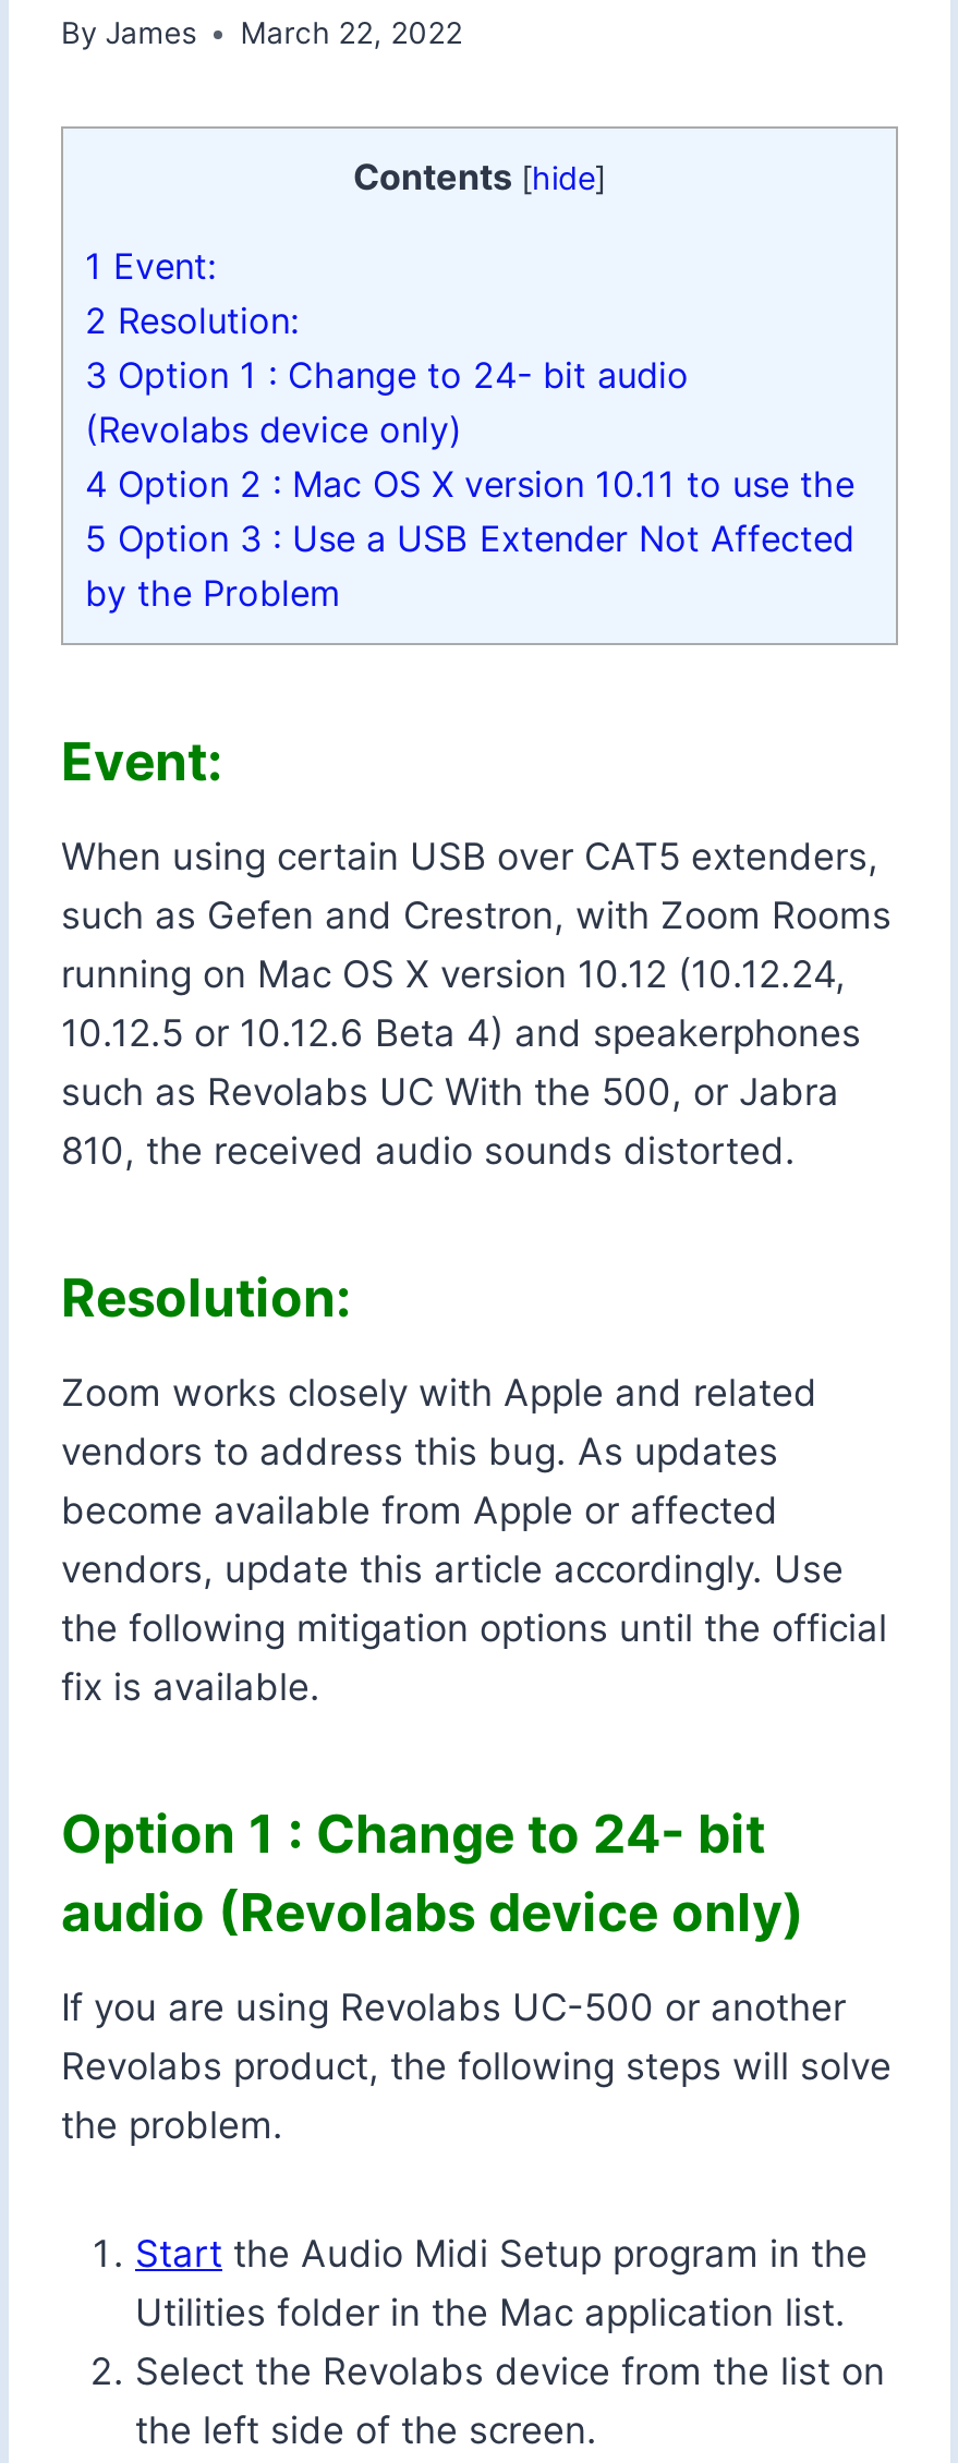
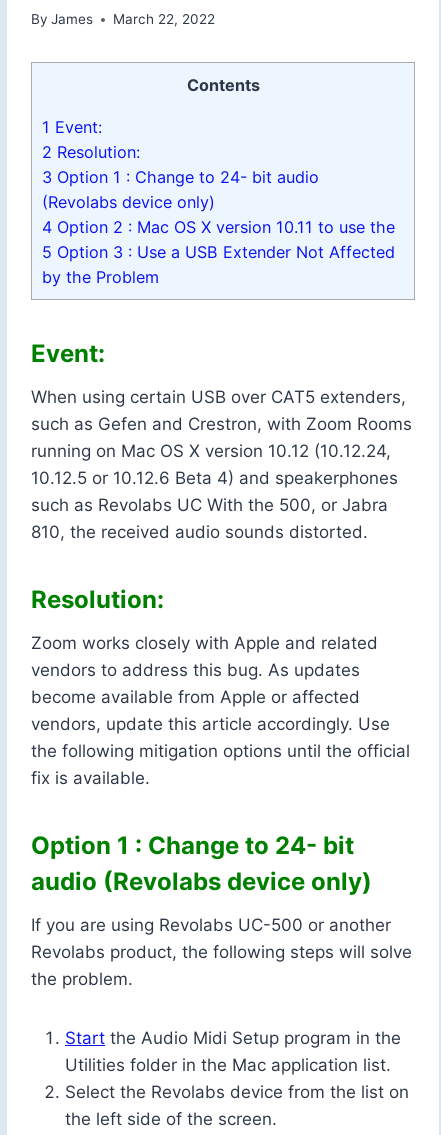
[353,155,606,198] Contents [hide] -> [186,75,259,95] Contents

